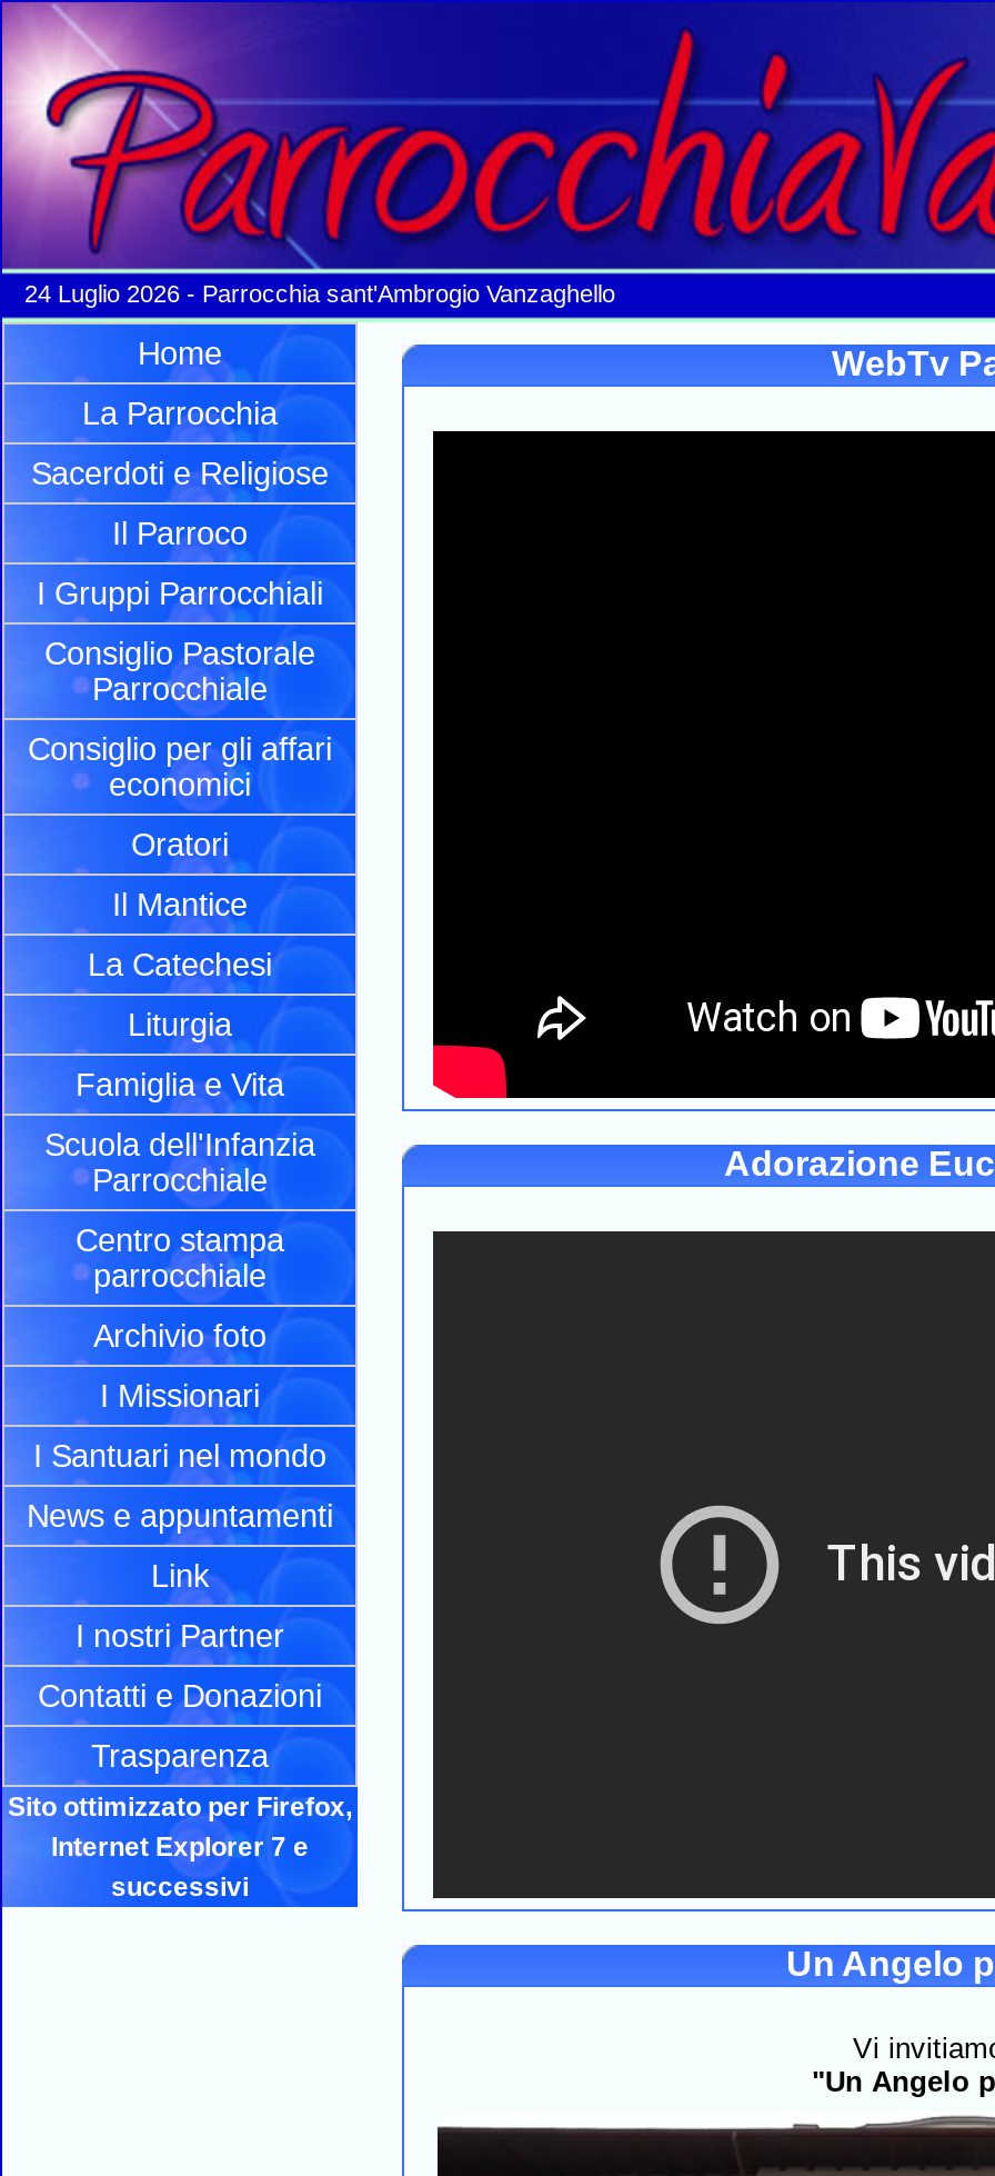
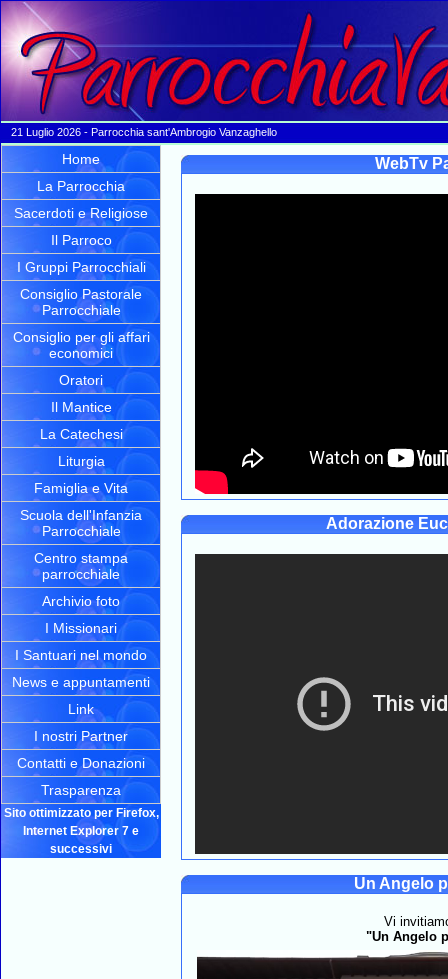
[24,280,615,307] 24 Luglio 2026 - Parrocchia sant'Ambrogio Vanzaghello -> [11,126,277,138] 21 Luglio 2026 - Parrocchia sant'Ambrogio Vanzaghello

